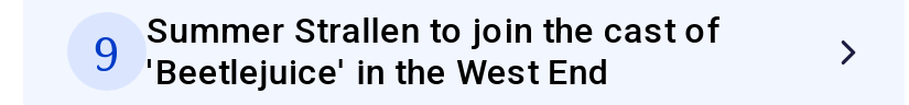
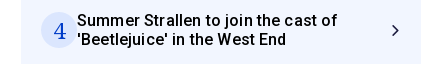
[93,10,723,93] 9 Summer Strallen to join the cast of 'Beetlejuice' in the West End -> [53,11,339,49] 4 Summer Strallen to join the cast of 'Beetlejuice' in the West End

